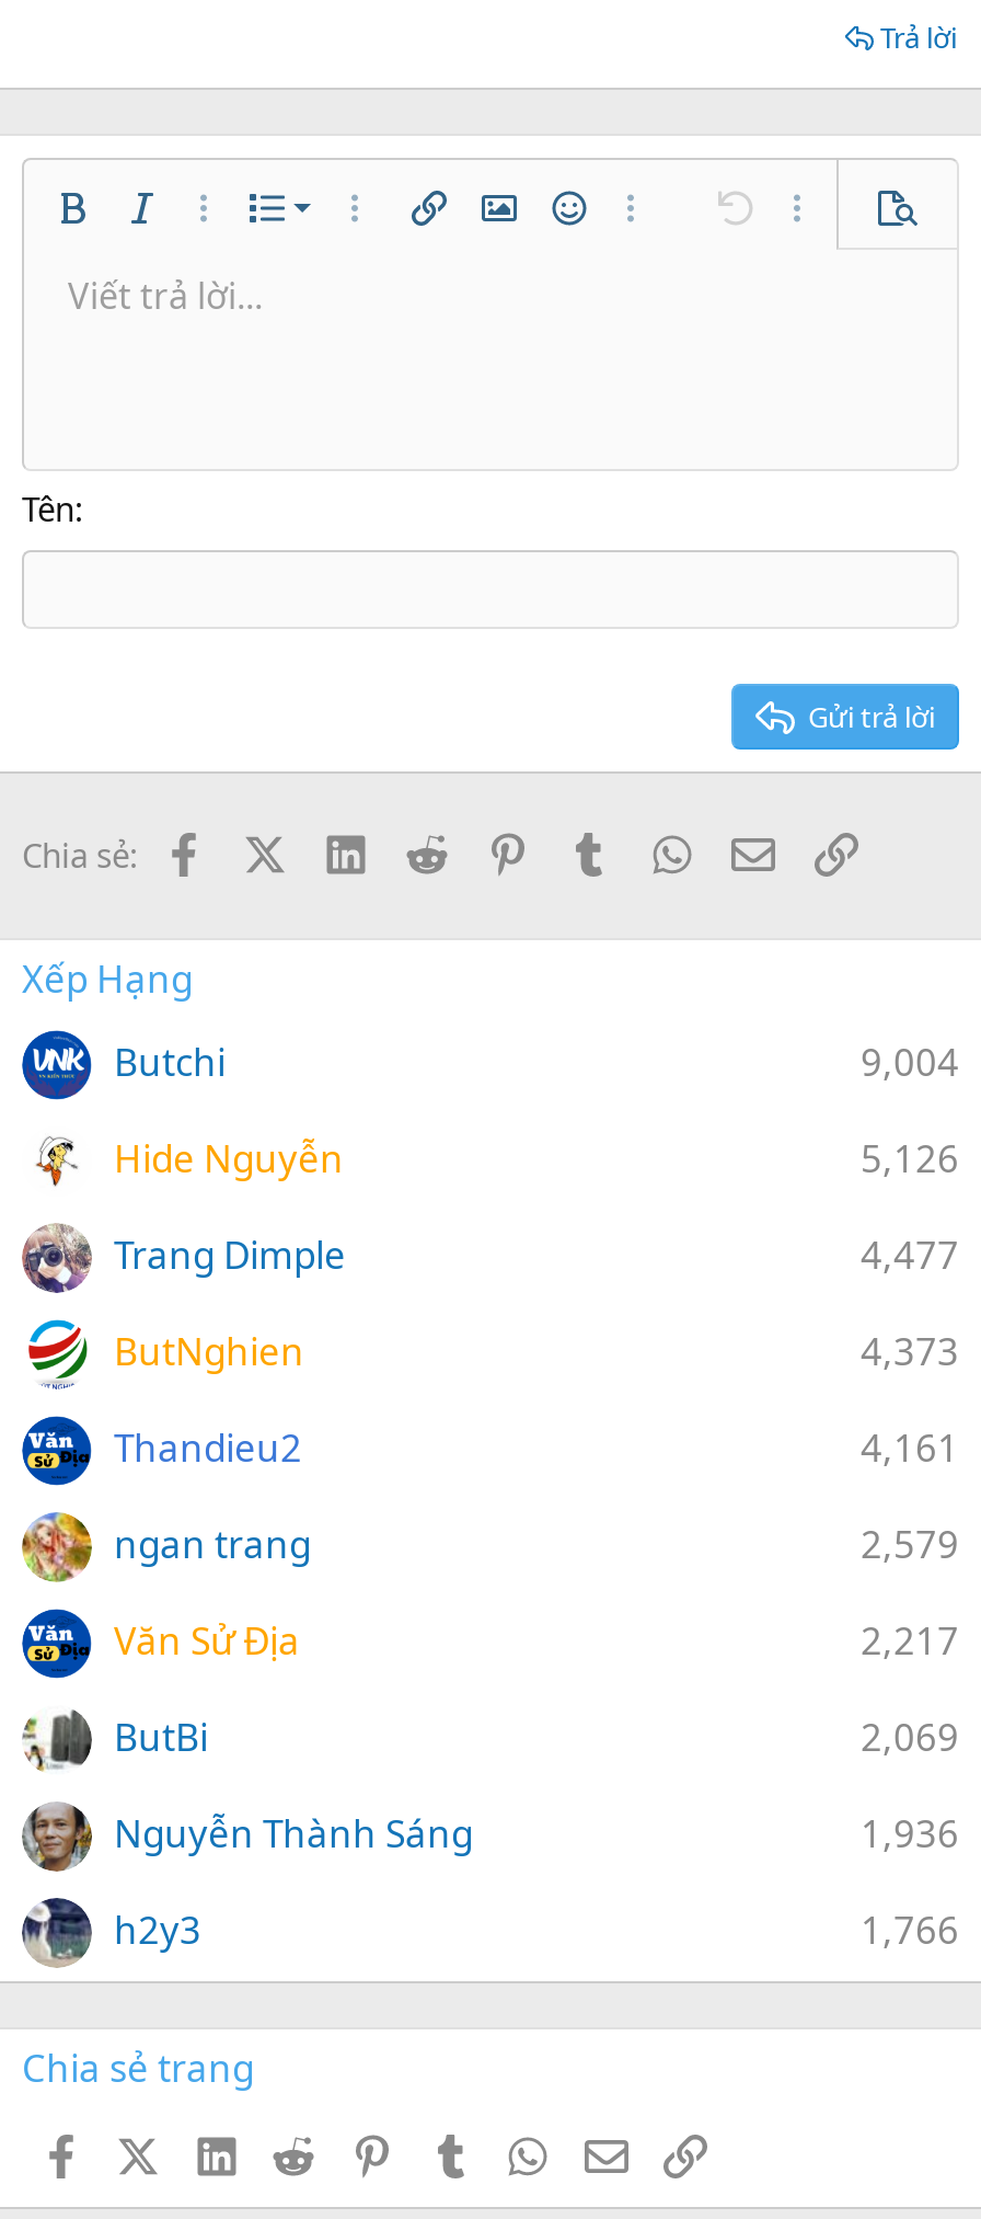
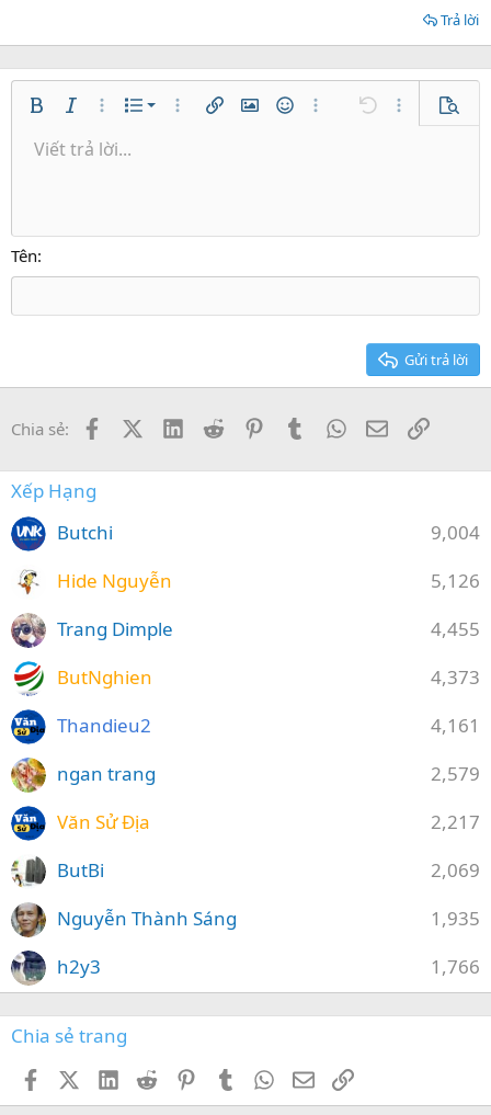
[861,1229,959,1280] 4,477 -> [431,616,480,641] 4,455
[861,1808,959,1858] 1,936 -> [431,906,480,931] 1,935

